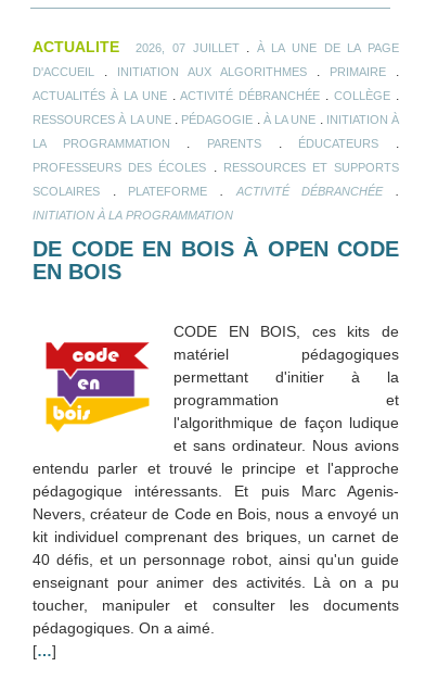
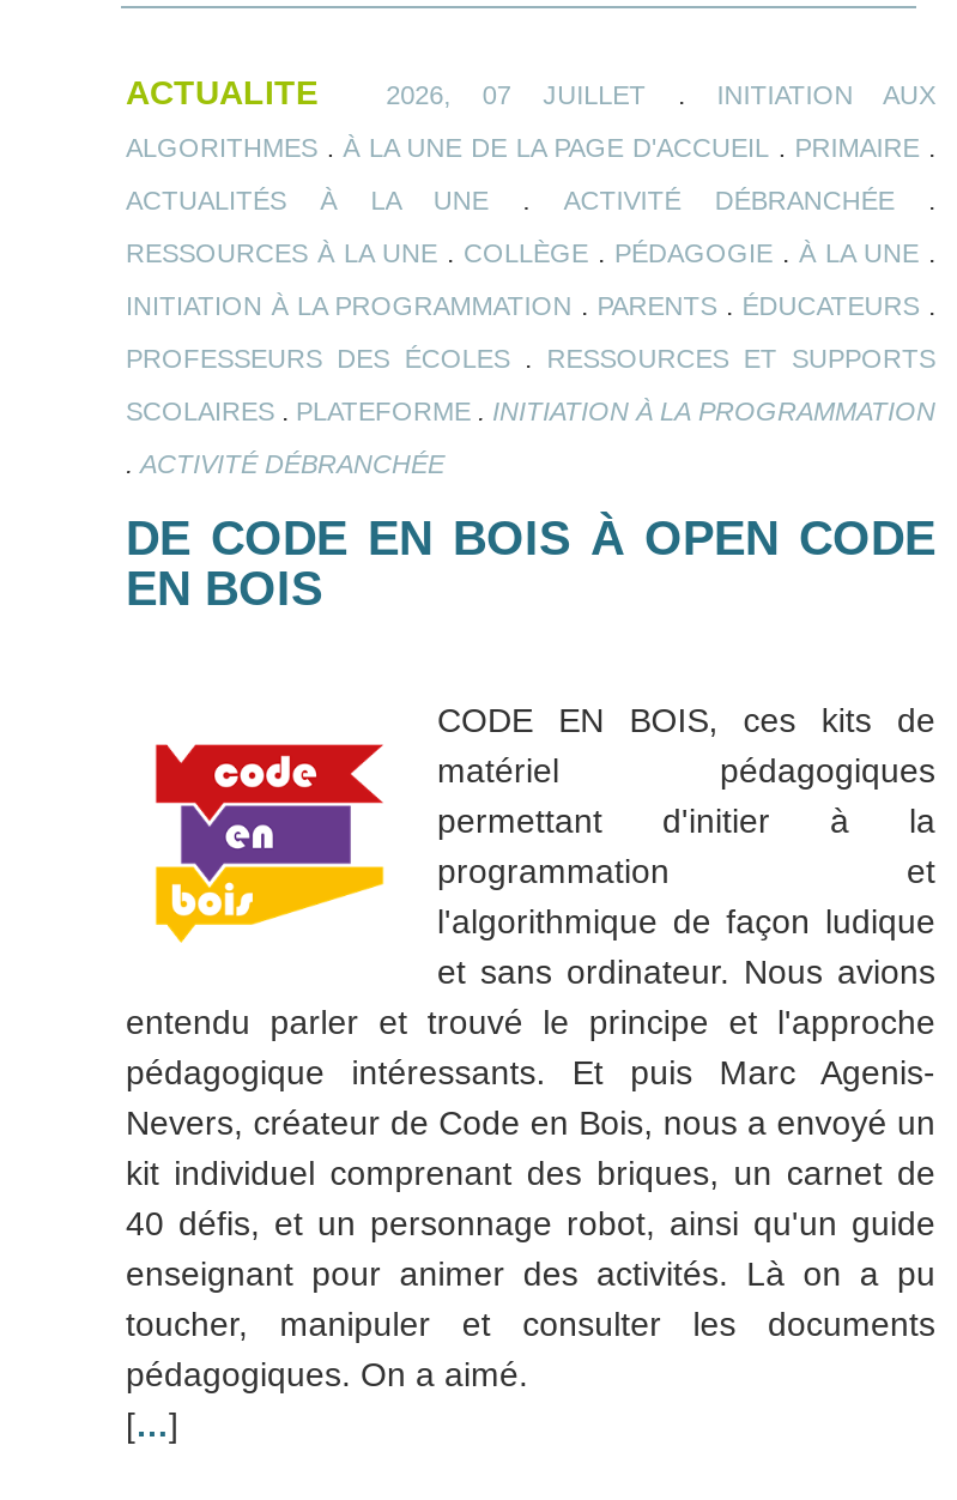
[136,41,399,55] 2026, 07 JUILLET. À LA UNE DE LA PAGE -> [386,79,935,110] 2026, 07 JUILLET. INITIATION AUX
[33,65,399,79] D'ACCUEIL. INITIATION AUX ALGORITHMES. PRIMAIRE. -> [126,132,935,163] ALGORITHMES. À LA UNE DE LA PAGE D'ACCUEIL. PRIMAIRE.
[33,88,399,103] ACTUALITÉS À LA UNE. ACTIVITÉ DÉBRANCHÉE. COLLÈGE. -> [126,184,935,215] ACTUALITÉS À LA UNE. ACTIVITÉ DÉBRANCHÉE.
[33,112,399,126] RESSOURCES À LA UNE. PÉDAGOGIE. À LA UNE. INITIATION À -> [126,237,935,268] RESSOURCES À LA UNE. COLLÈGE. PÉDAGOGIE. À LA UNE.
[33,136,399,150] LA PROGRAMMATION. PARENTS. ÉDUCATEURS. -> [126,290,935,321] INITIATION À LA PROGRAMMATION. PARENTS. ÉDUCATEURS.
[33,184,399,198] SCOLAIRES. PLATEFORME. ACTIVITÉ DÉBRANCHÉE. -> [126,395,935,426] SCOLAIRES. PLATEFORME. INITIATION À LA PROGRAMMATION
[33,209,233,222] INITIATION À LA PROGRAMMATION -> [126,448,444,479] . ACTIVITÉ DÉBRANCHÉE

